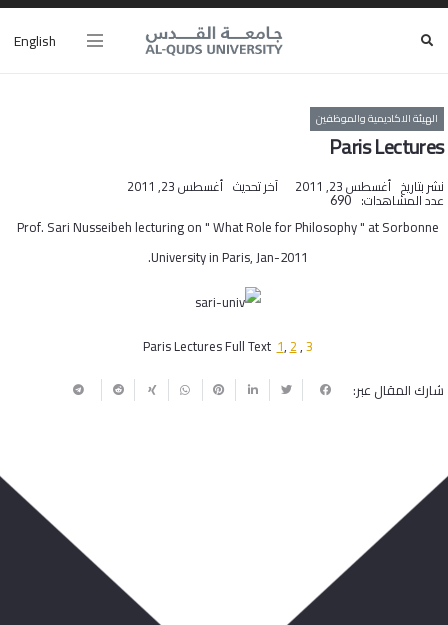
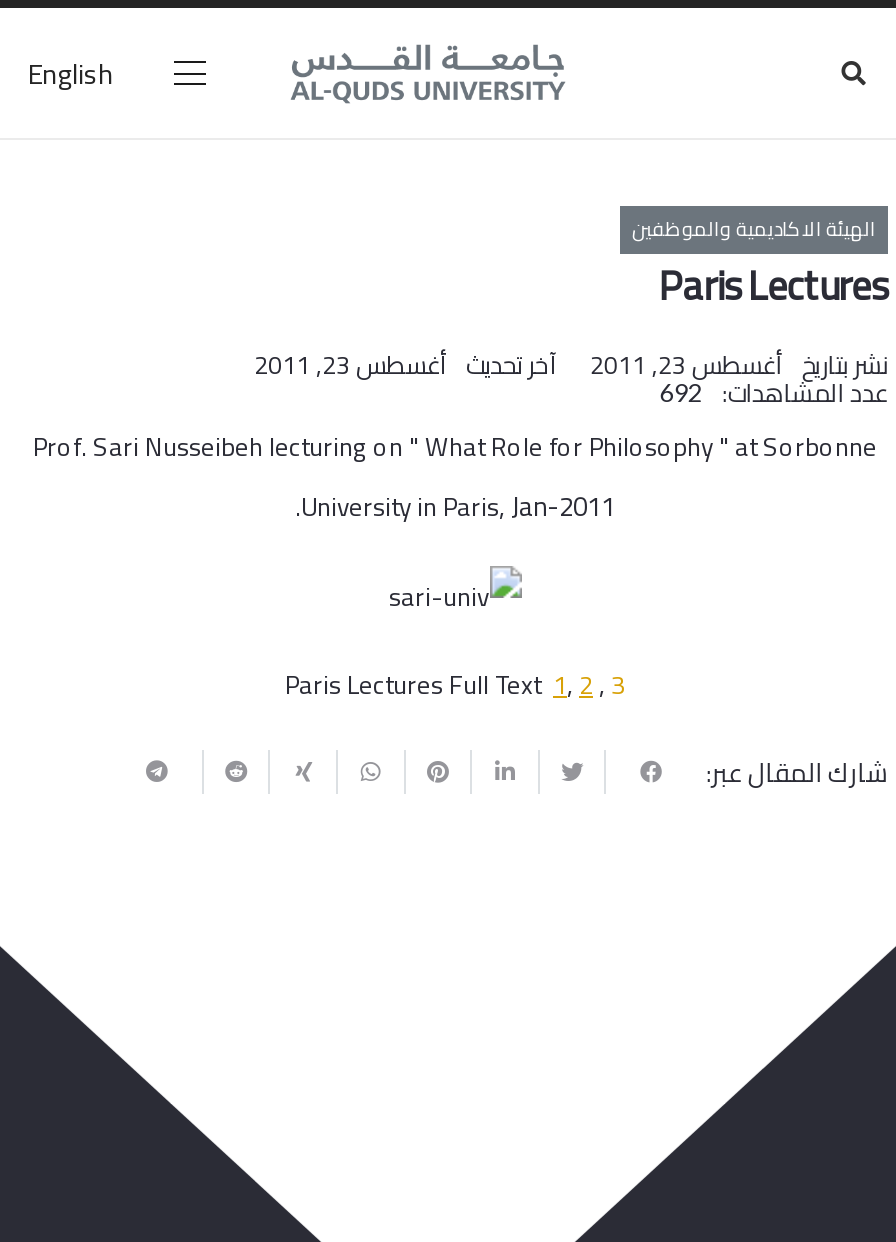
[330,189,444,212] عدد المشاهدات: 690 -> [660,370,888,416] عدد المشاهدات: 692

